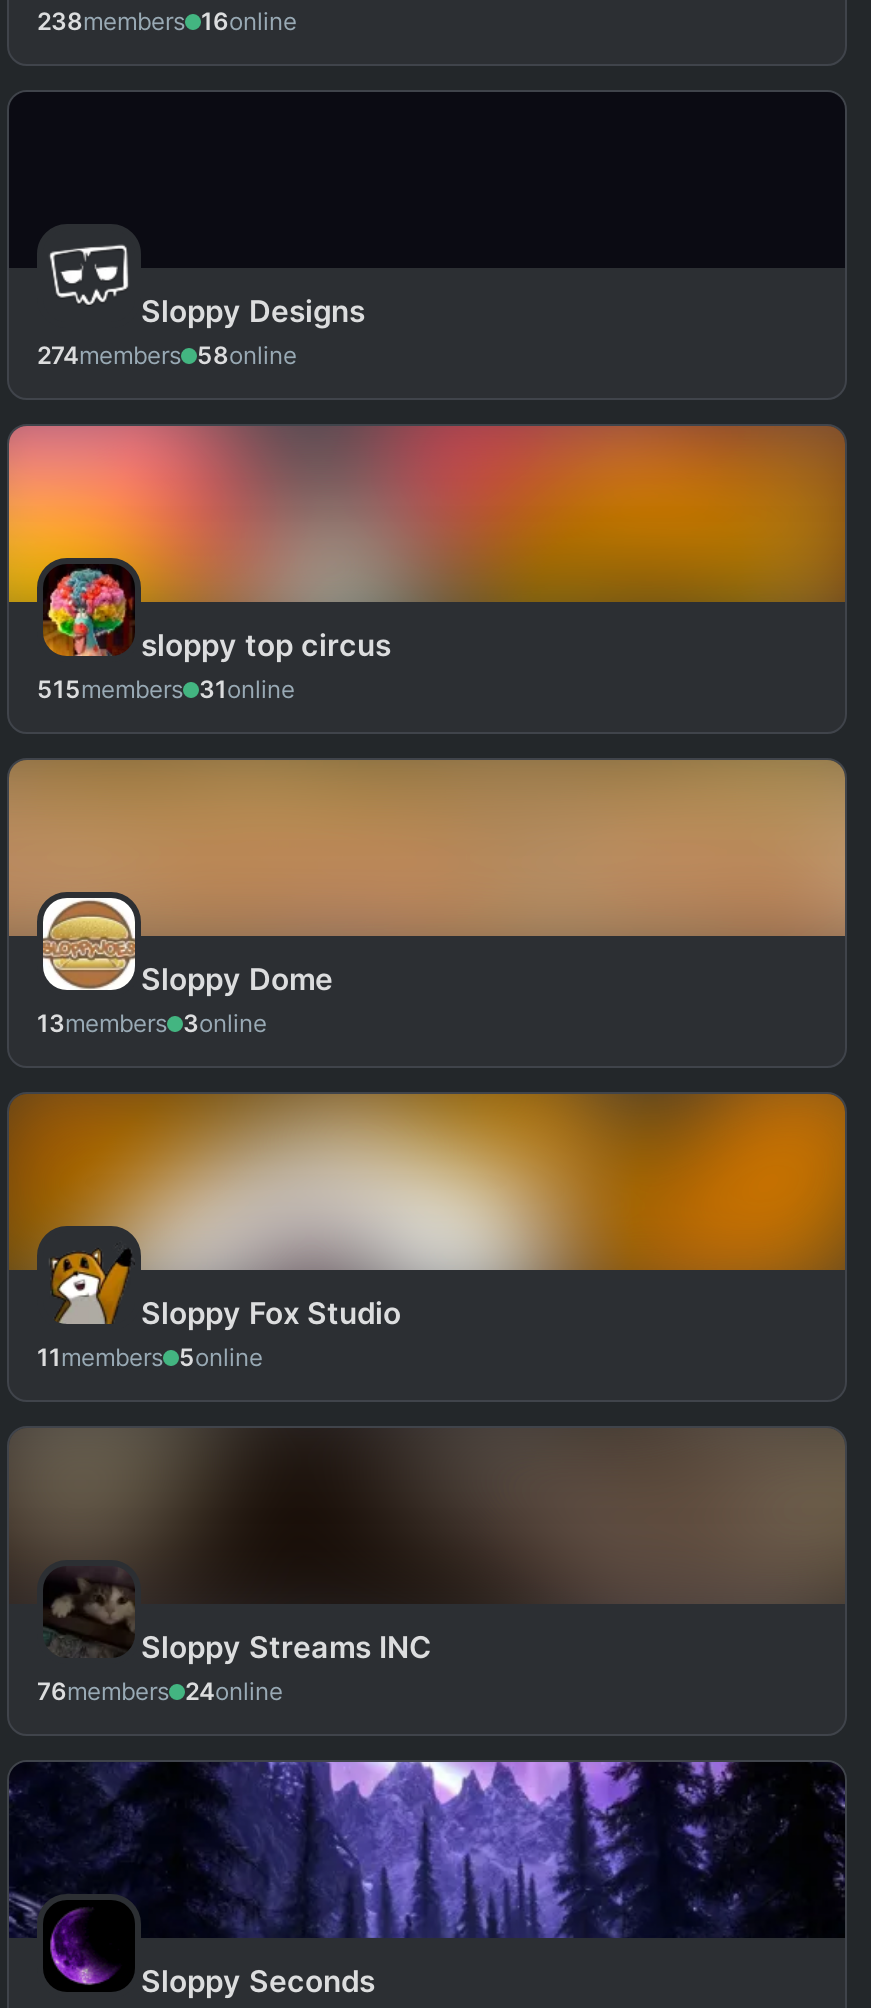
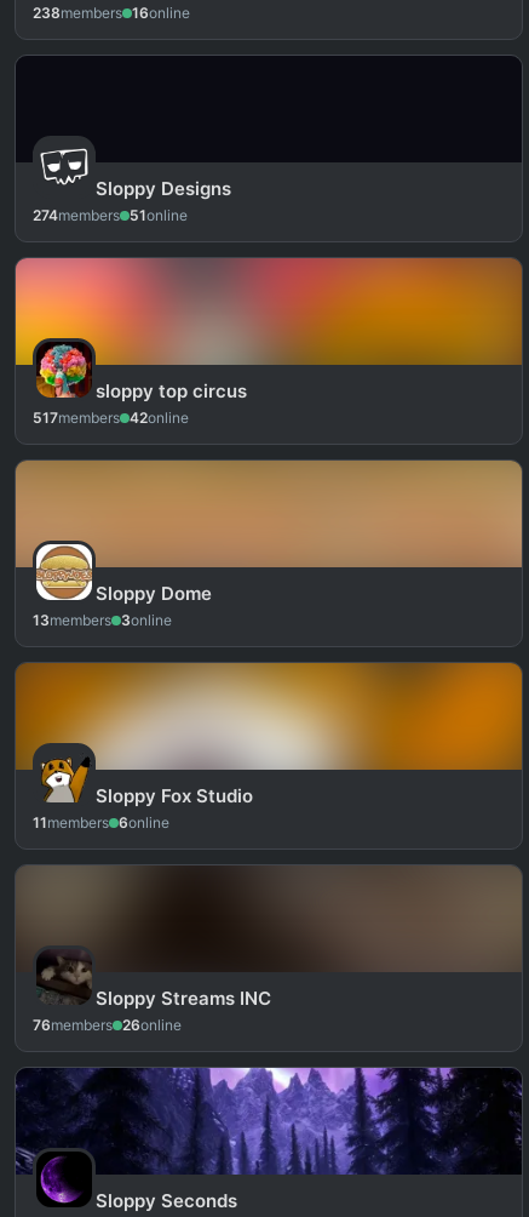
[37,340,297,370] 274members 58online -> [33,206,188,224] 274members 51online
[37,674,295,704] 515members 31online -> [33,408,189,427] 517members 42online
[37,1342,263,1372] 11members 5online -> [33,813,169,832] 11members 6online
[37,1676,283,1706] 76members 24online -> [33,1016,182,1034] 76members 26online

